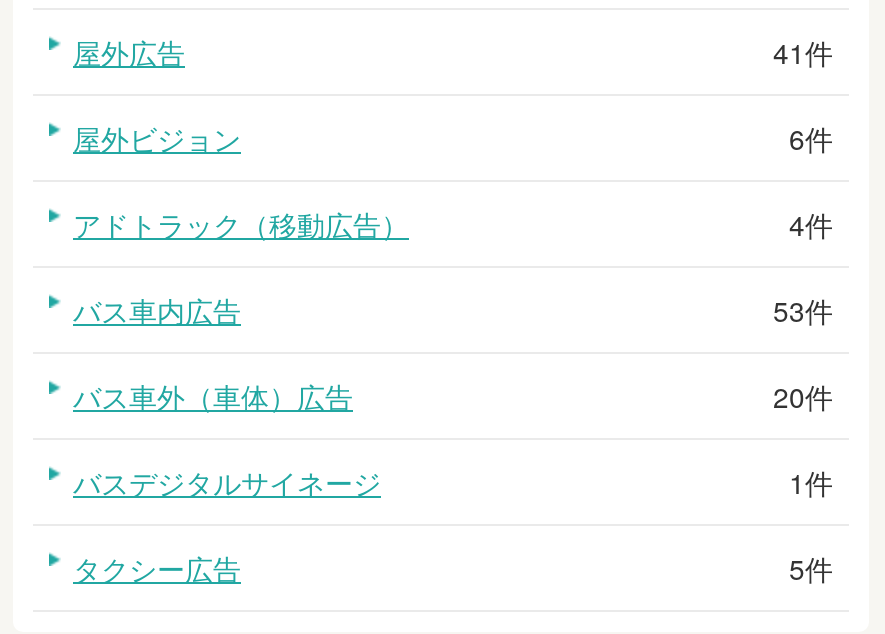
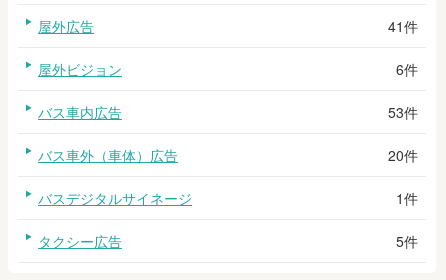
[73,203,833,243] アドトラック（移動広告） | 4件 -> none

